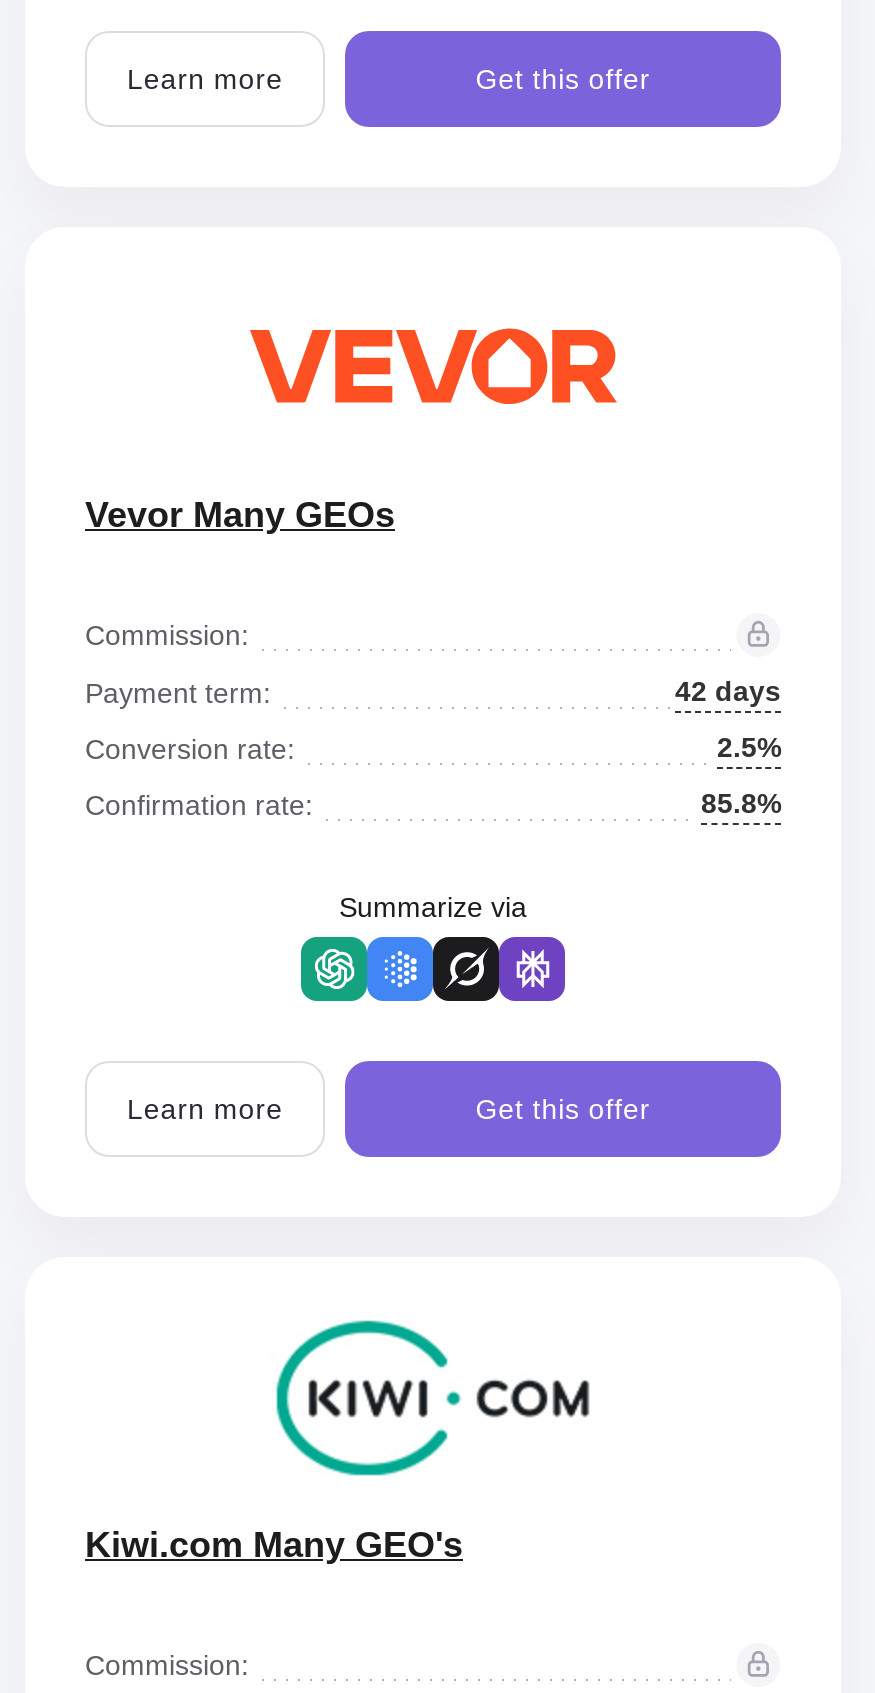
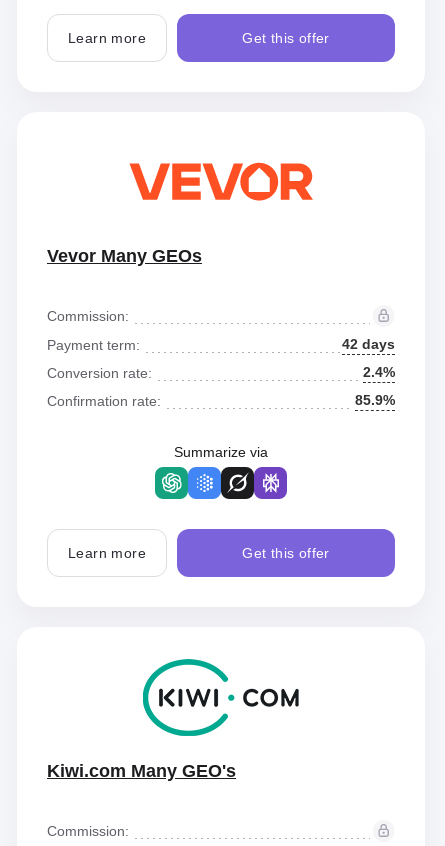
[717,731,781,763] 2.5% -> [363,364,395,380] 2.4%
[701,787,781,819] 85.8% -> [355,392,395,408] 85.9%

